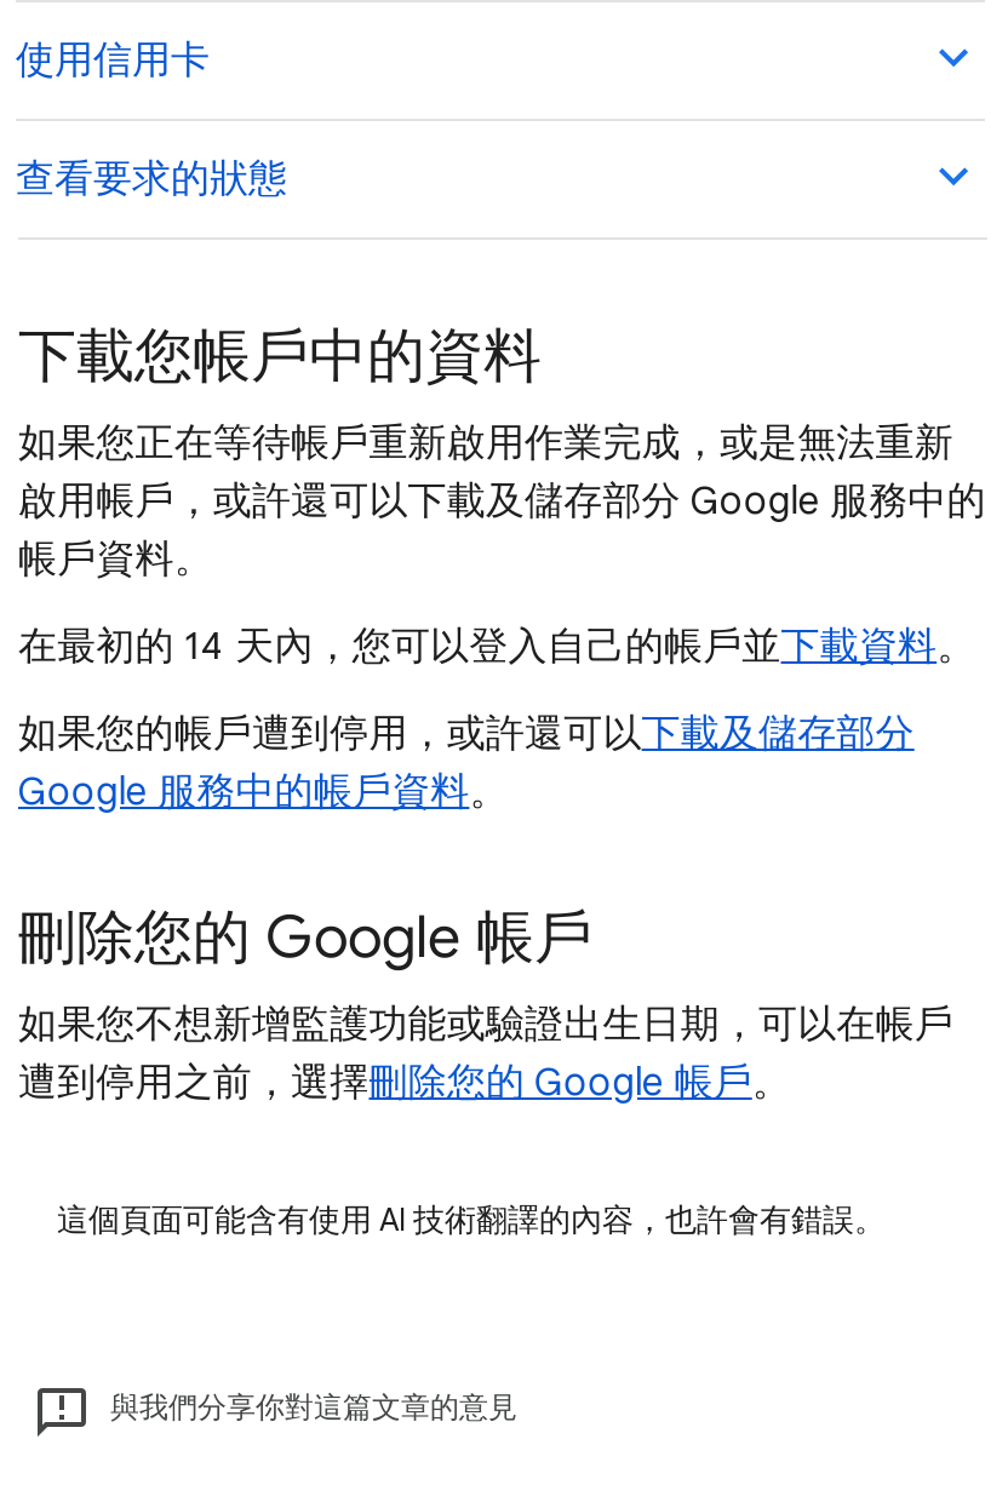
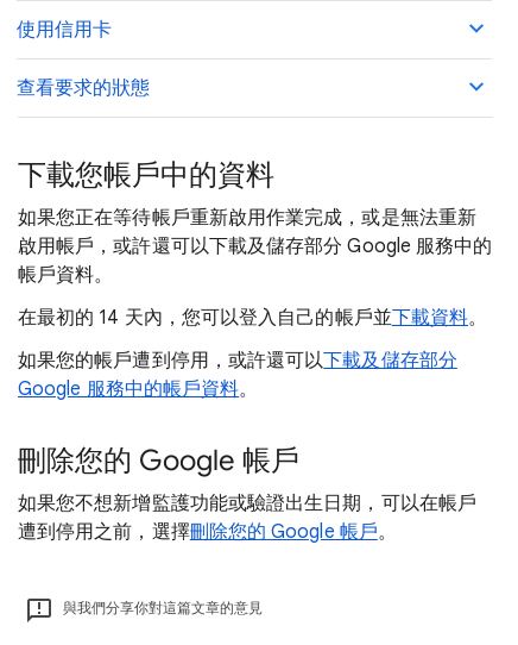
[57,1199,886,1240] 這個頁面可能含有使用 AI 技術翻譯的內容，也許會有錯誤。 -> none

